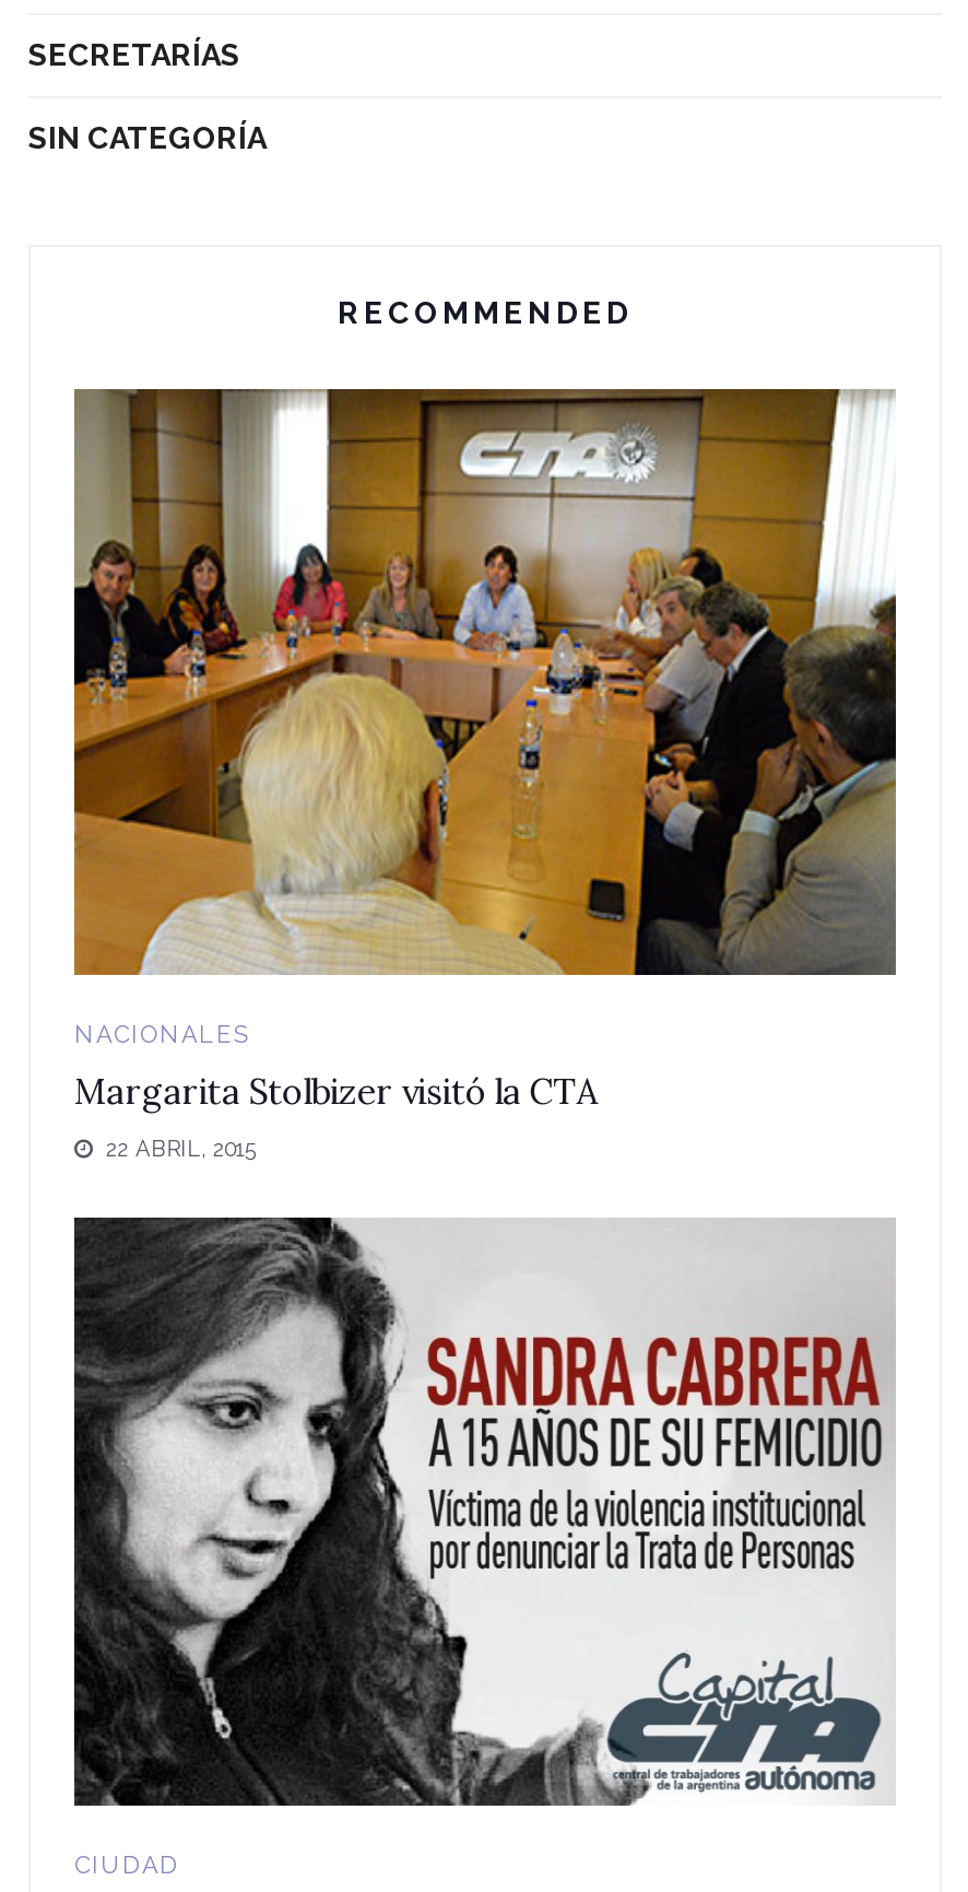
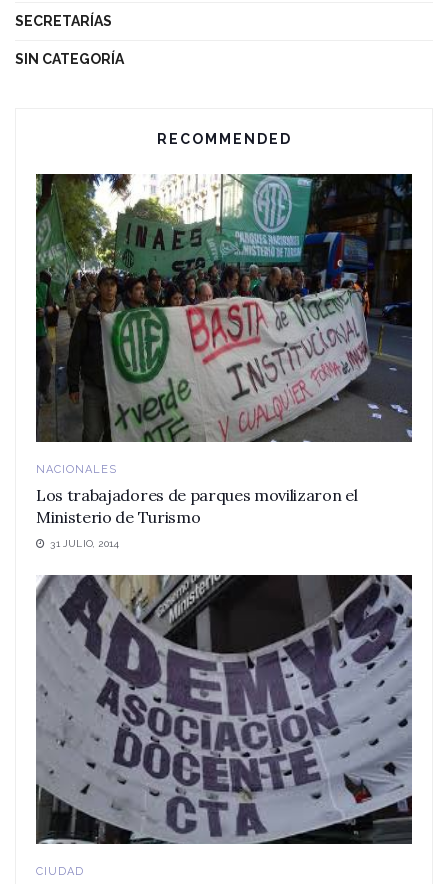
[72,387,896,977] [image] -> [35,173,413,443] [image]
[74,1070,598,1113] Margarita Stolbizer visitó la CTA -> [36,485,358,527] Los trabajadores de parques movilizaron el | Ministerio de Turismo
[99,1137,256,1161] 22 ABRIL, 2015 -> [47,538,119,549] 31 JULIO, 2014
[72,1215,896,1806] [image] -> [35,574,413,845] [image]

